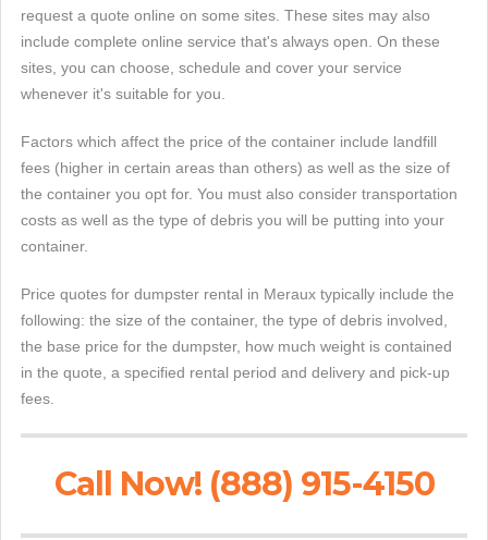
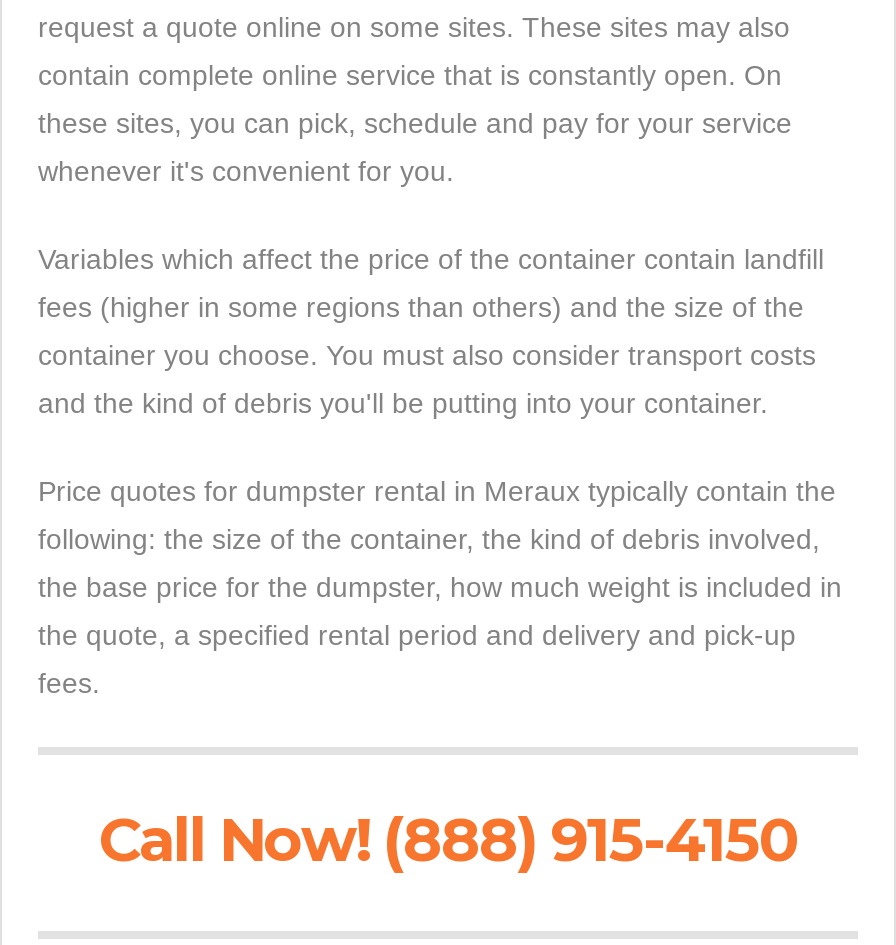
[21,33,457,381] include complete online service that's always open. On these | sites, you can choose, schedule and cover your service | whenever it's suitable for you. | Factors which affect the price of the container include landfill | fees (higher in certain areas than others) as well as the size of | the container you opt for. You must also consider transportation | costs as well as the type of debris you will be putting into your | container. | Price quotes for dumpster rental in Meraux typically include the | following: the size of the container, the type of debris involved, | the base price for the dumpster, how much weight is contained | in the quote, a specified rental period and delivery and pick-up -> [38,59,842,651] contain complete online service that is constantly open. On | these sites, you can pick, schedule and pay for your service | whenever it's convenient for you. | Variables which affect the price of the container contain landfill | fees (higher in some regions than others) and the size of the | container you choose. You must also consider transport costs | and the kind of debris you'll be putting into your container. | Price quotes for dumpster rental in Meraux typically contain the | following: the size of the container, the kind of debris involved, | the base price for the dumpster, how much weight is included in | the quote, a specified rental period and delivery and pick-up

